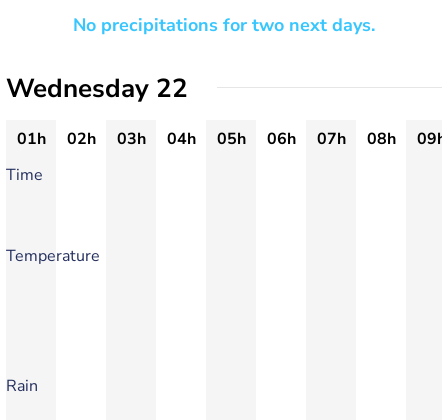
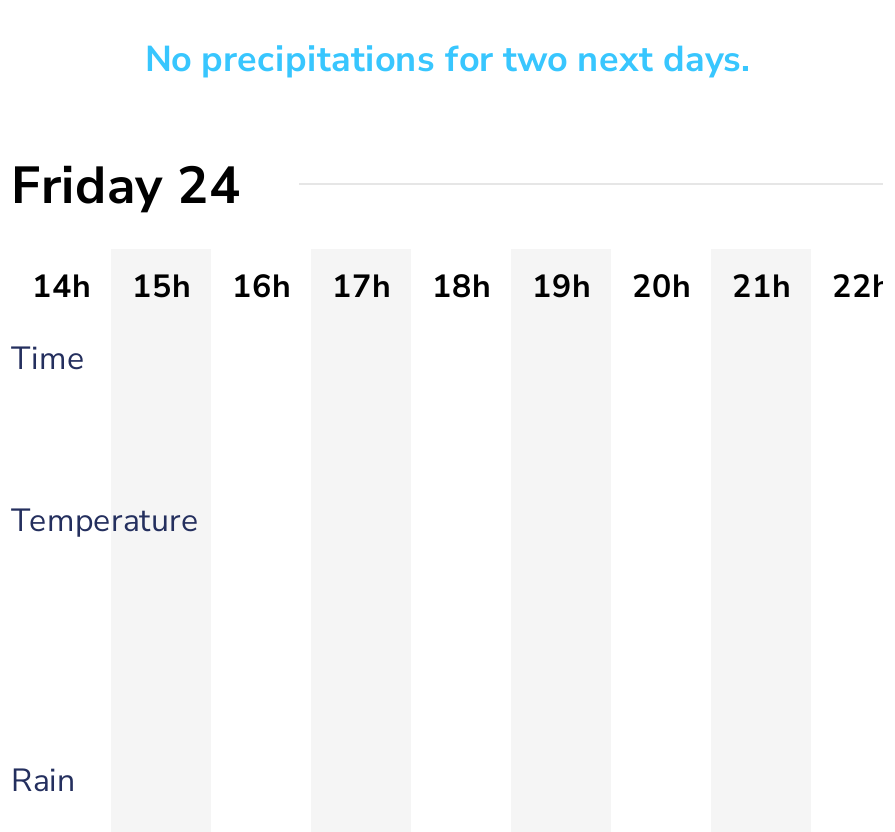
[6,71,188,106] Wednesday 22 -> [11,151,241,221] Friday 24
[16,128,445,150] 01h | 02h | 03h | 04h | 05h | 06h | 07h | 08h | 09h -> [32,265,890,309] 14h | 15h | 16h | 17h | 18h | 19h | 20h | 21h | 22h

